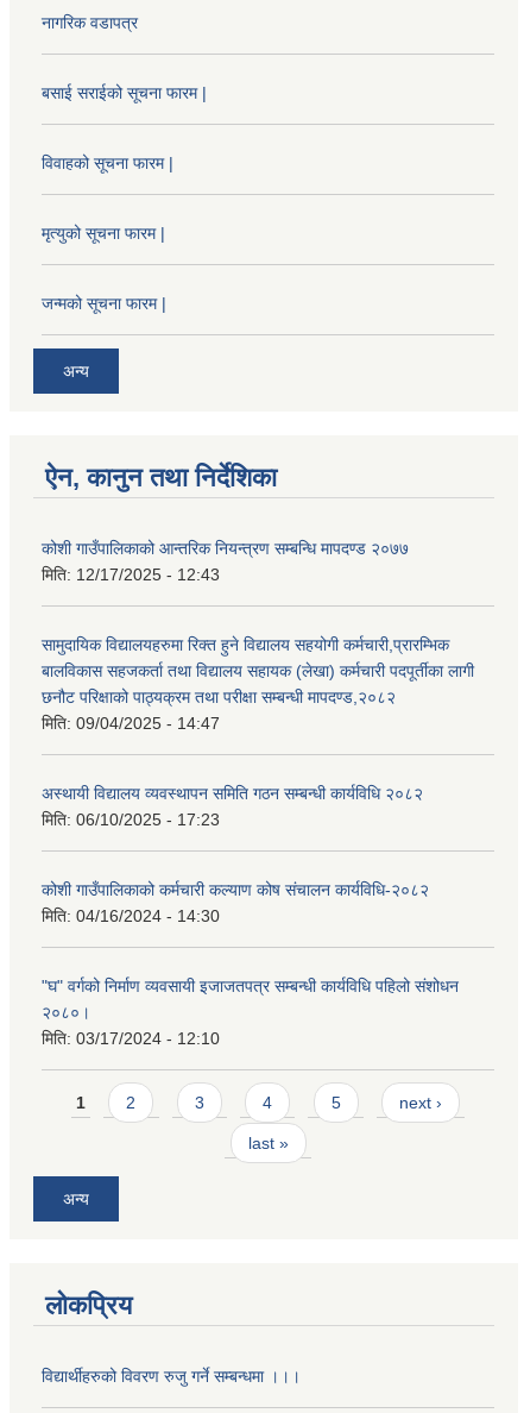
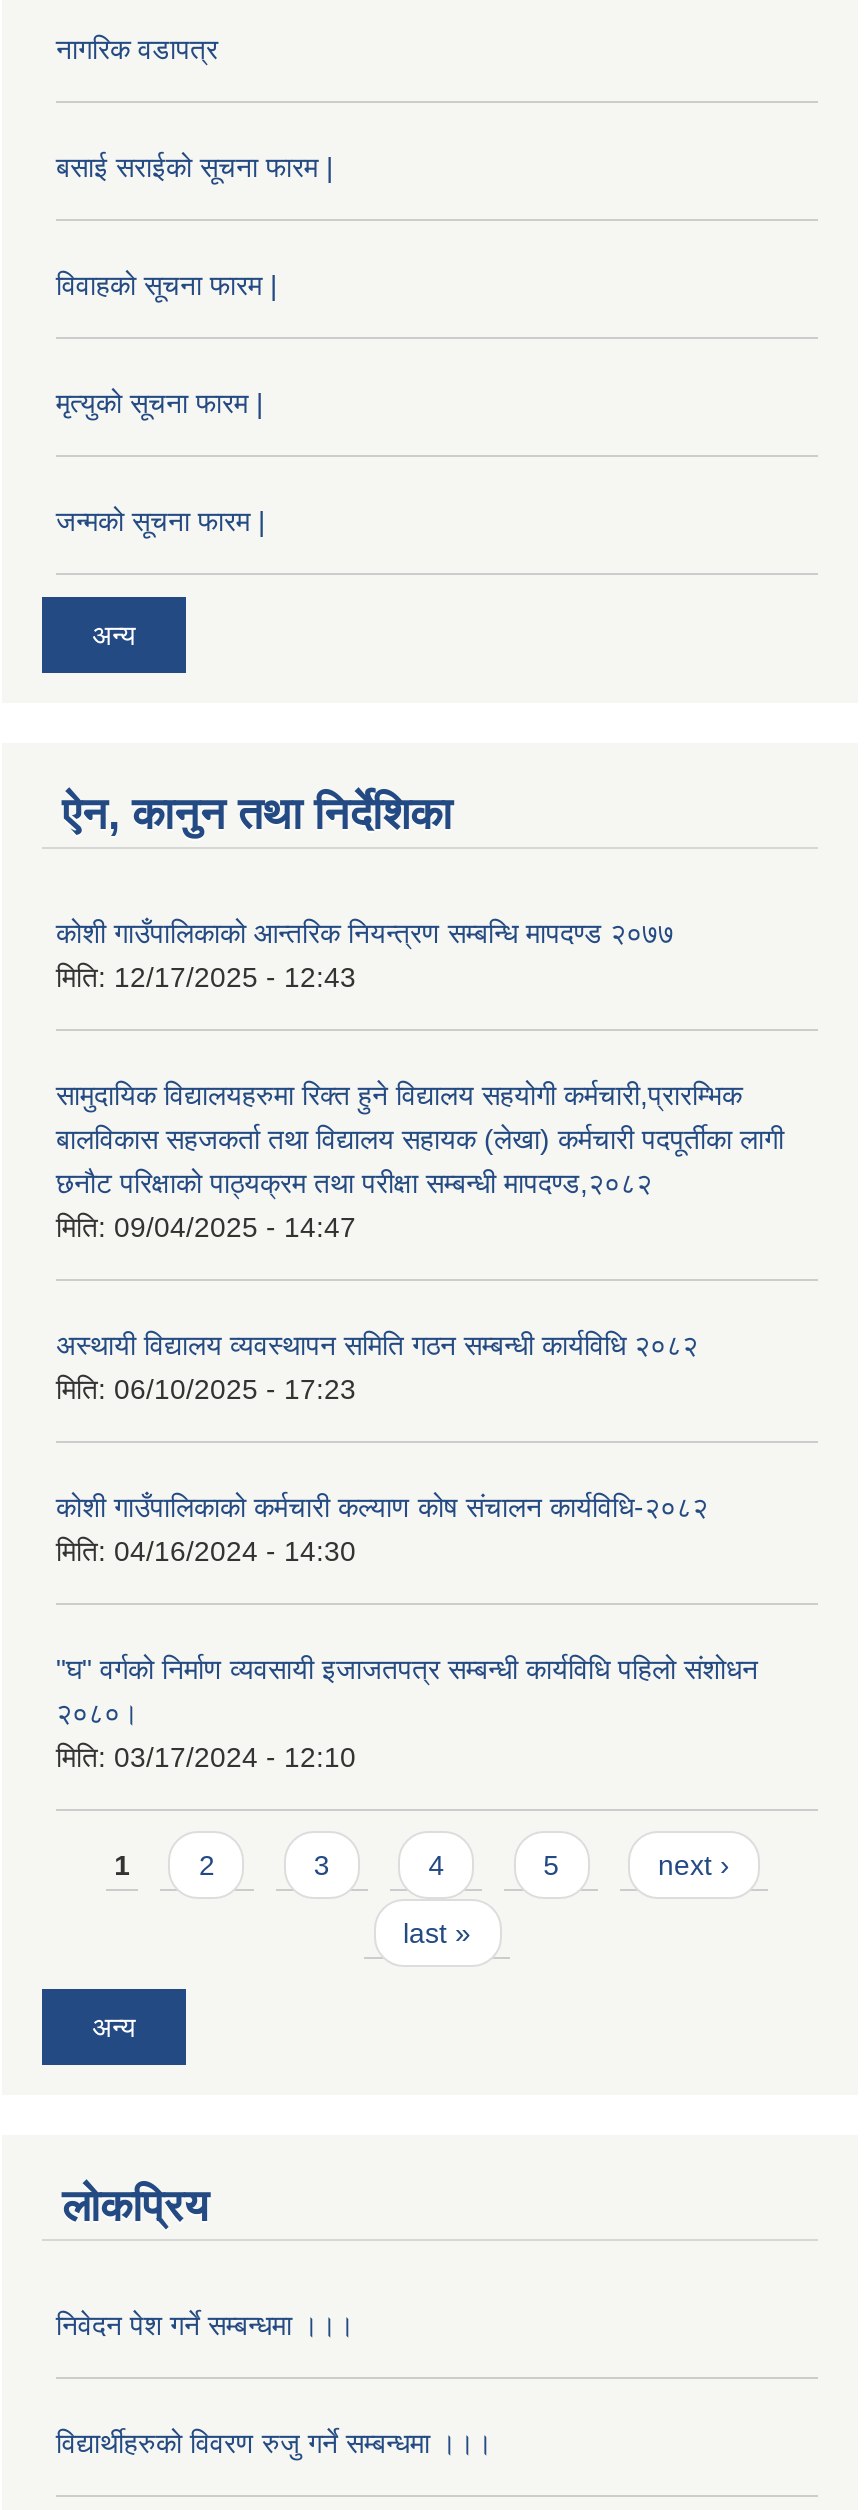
none -> [56,2308,354,2340] निवेदन पेश गर्ने सम्बन्धमा ।।।

